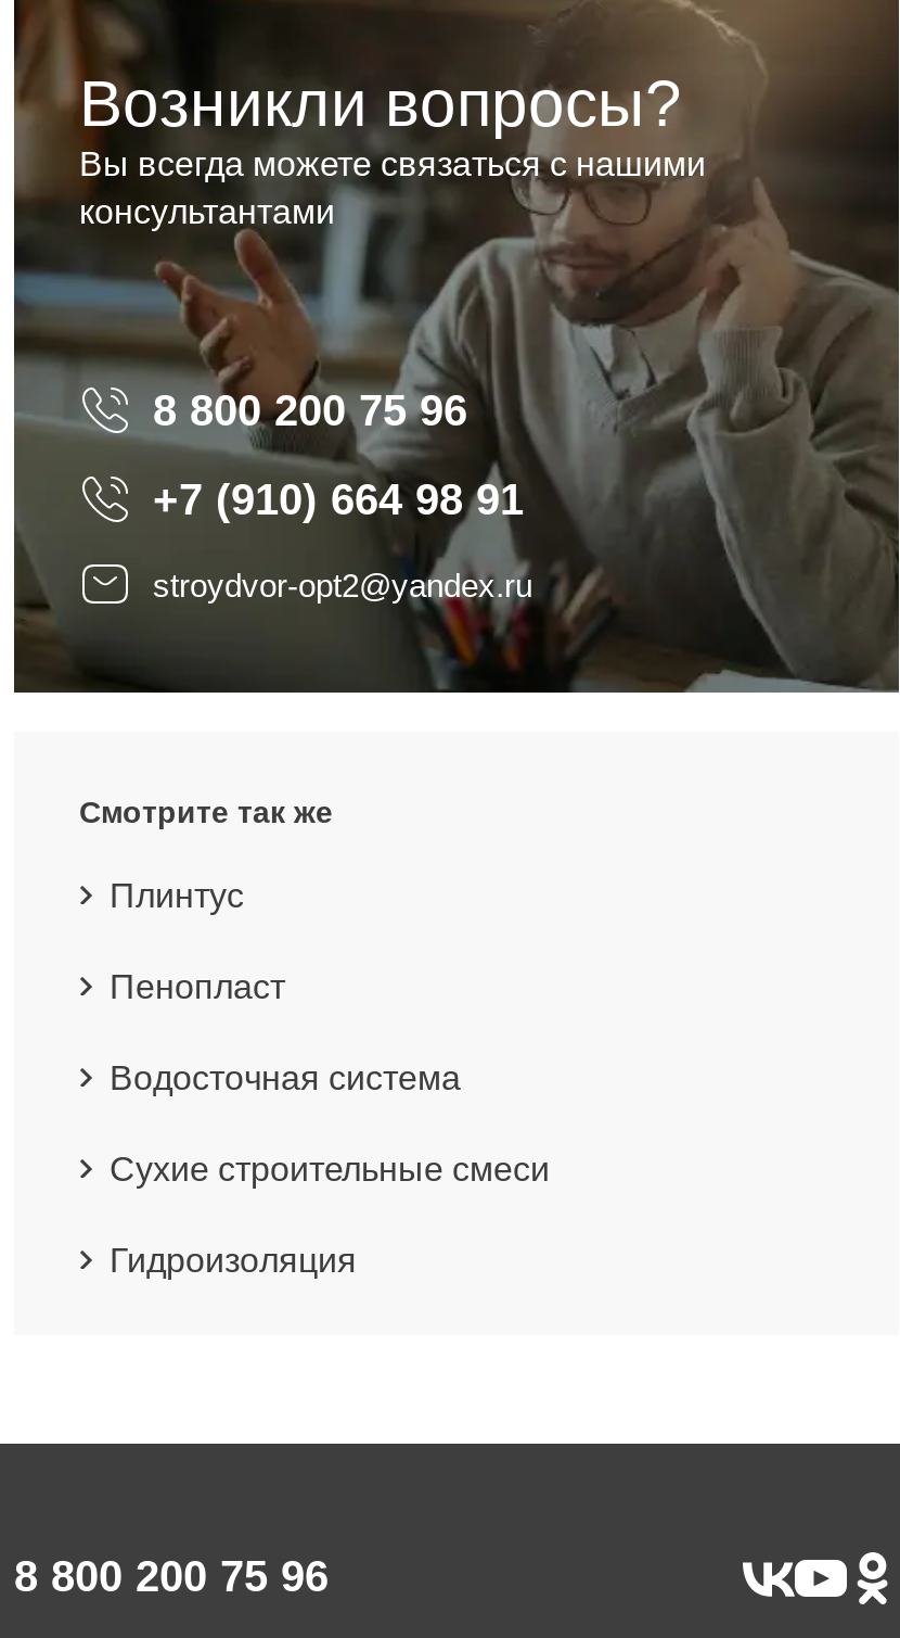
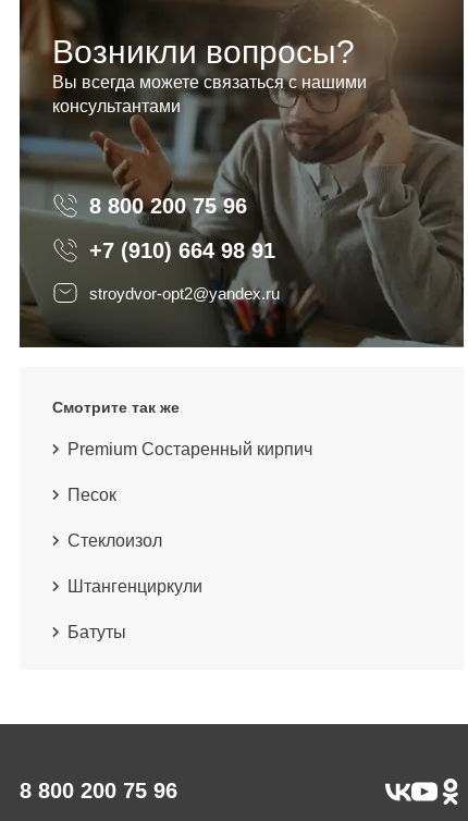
[110,877,244,914] Плинтус -> [67,440,312,458] Premium Состаренный кирпич
[110,968,285,1005] Пенопласт -> [67,486,116,504] Песок
[110,1059,461,1096] Водосточная система -> [67,531,162,550] Стеклоизол
[110,1150,550,1187] Сухие строительные смеси -> [67,577,202,595] Штангенциркули
[110,1242,357,1278] Гидроизоляция -> [67,623,126,641] Батуты

